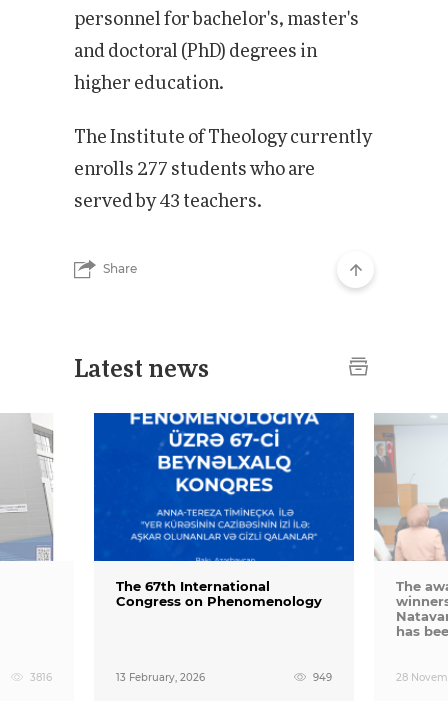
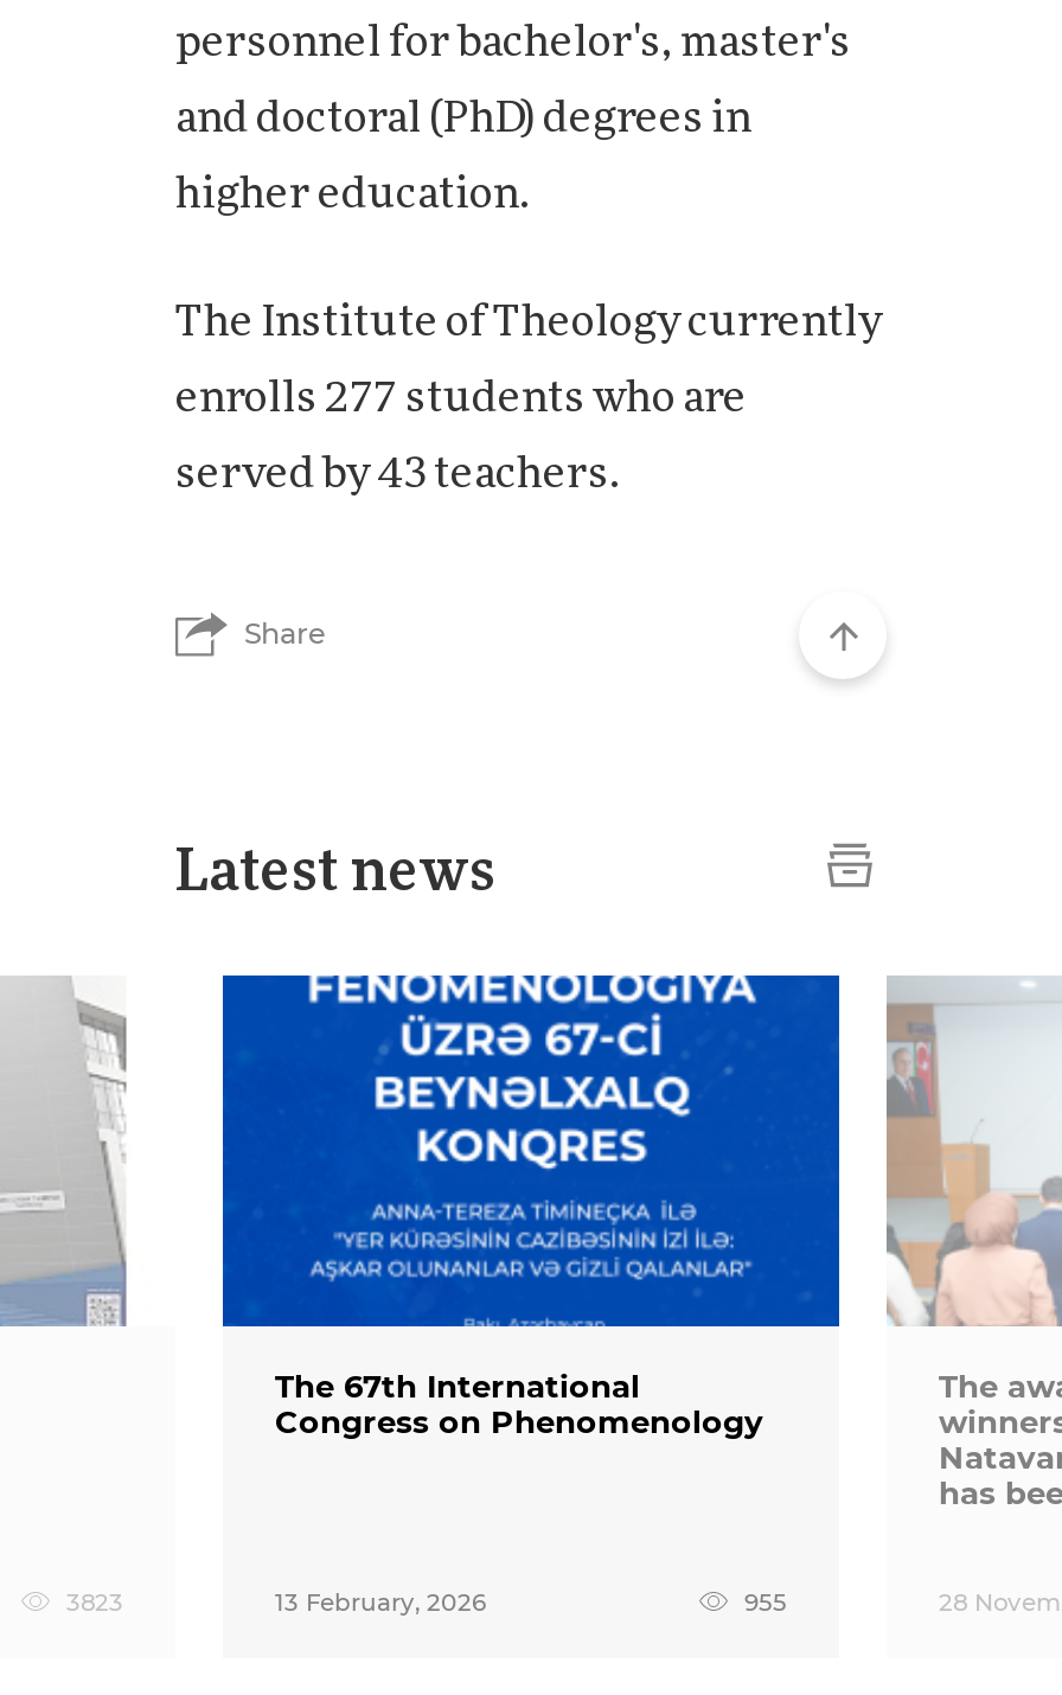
[27,673,52,683] 3816 -> [59,1593,123,1617] 3823
[310,673,332,683] 949 -> [737,1593,787,1617] 955

